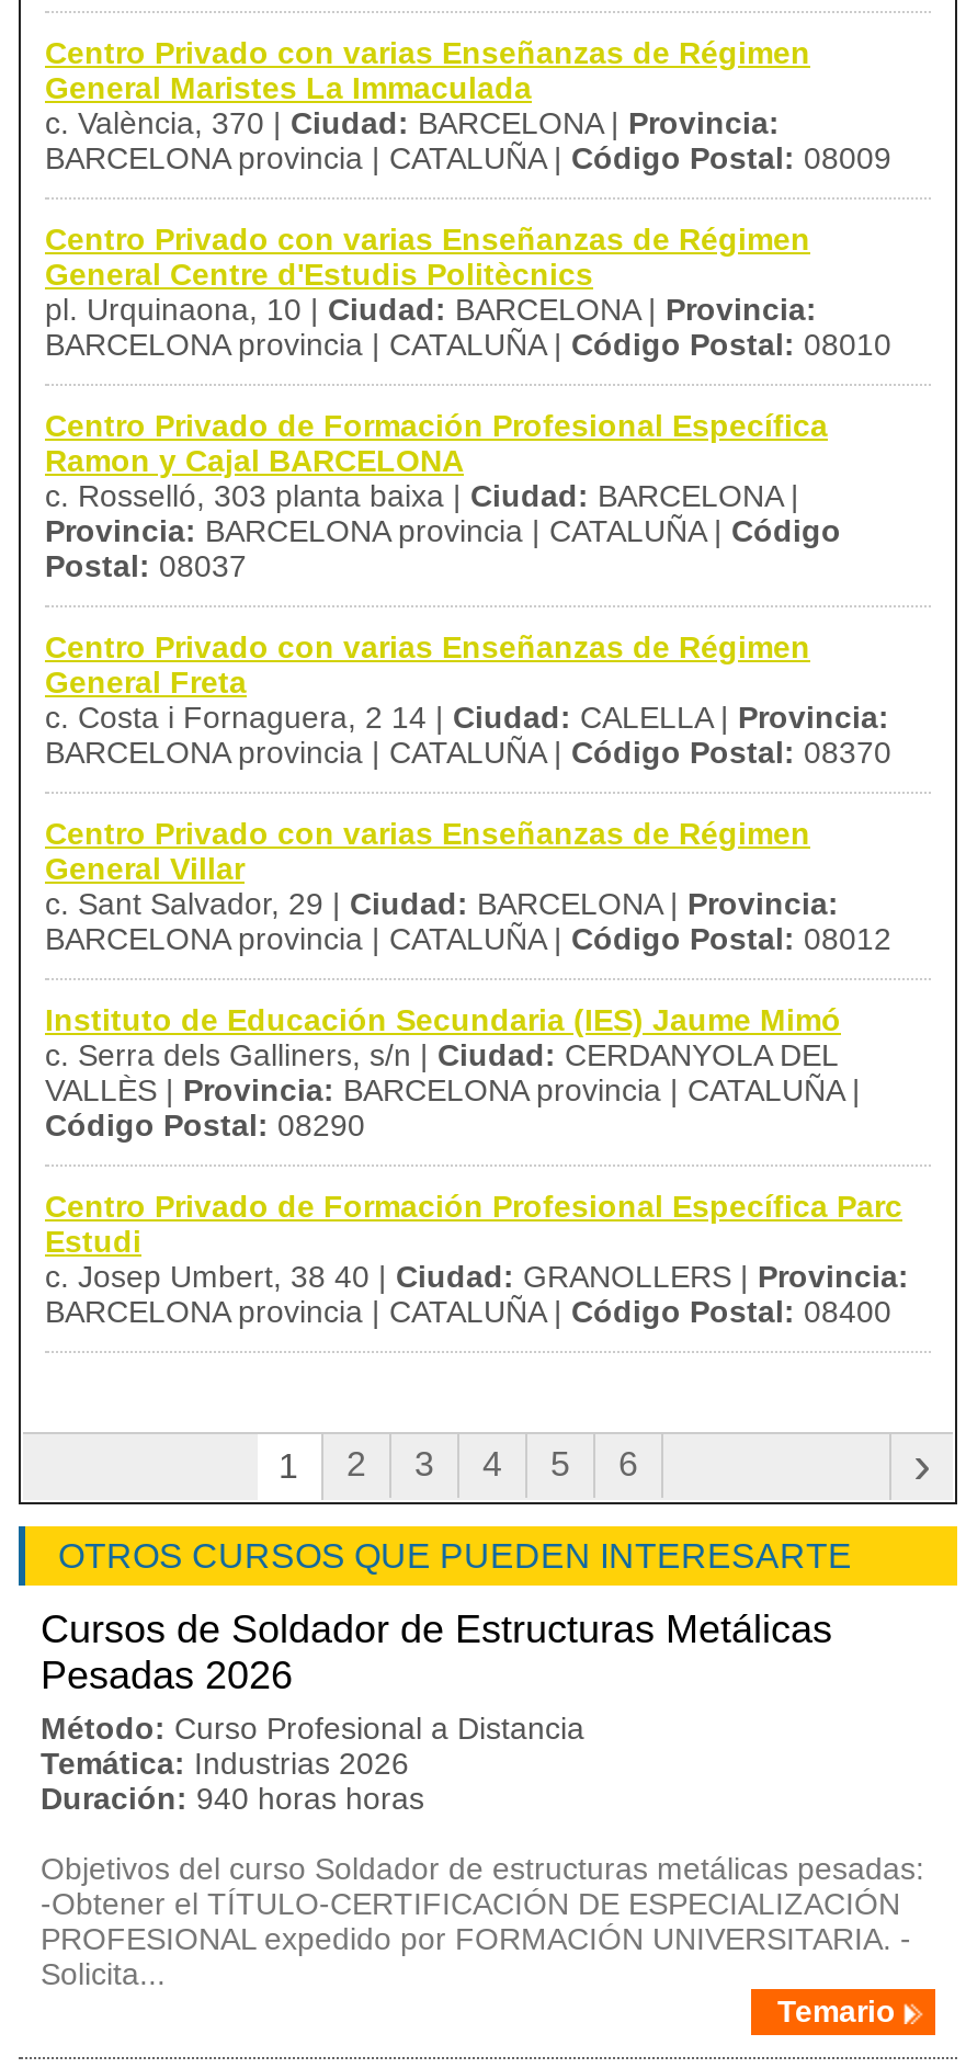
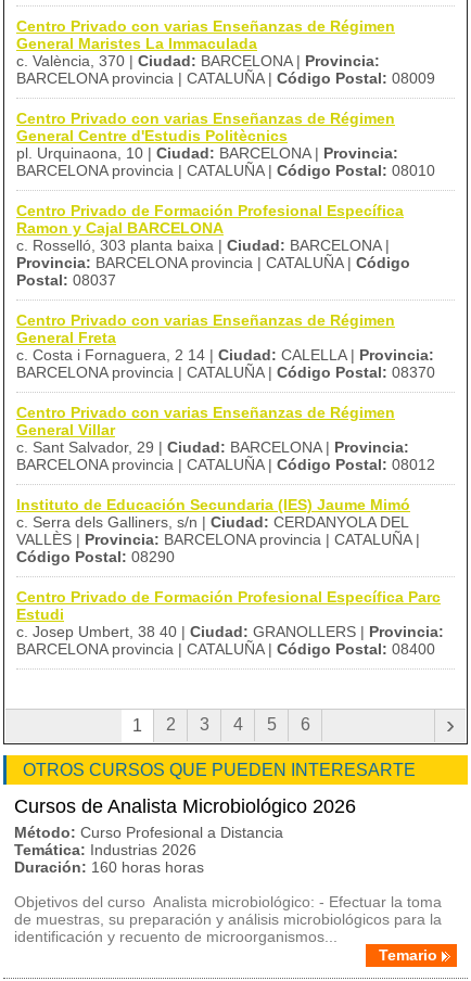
[41,1607,832,1697] Cursos de Soldador de Estructuras Metálicas | Pesadas 2026 -> [14,795,356,817] Cursos de Analista Microbiológico 2026
[41,1781,424,1816] Duración: 940 horas horas -> [14,858,204,876] Duración: 160 horas horas
[41,1851,924,1991] Objetivos del curso Soldador de estructuras metálicas pesadas: | -Obtener el TÍTULO-CERTIFICACIÓN DE ESPECIALIZACIÓN | PROFESIONAL expedido por FORMACIÓN UNIVERSITARIA. - | Solicita... -> [14,893,442,945] Objetivos del curso Analista microbiológico: - Efectuar la toma | de muestras, su preparación y análisis microbiológicos para la | identificación y recuento de microorganismos...

